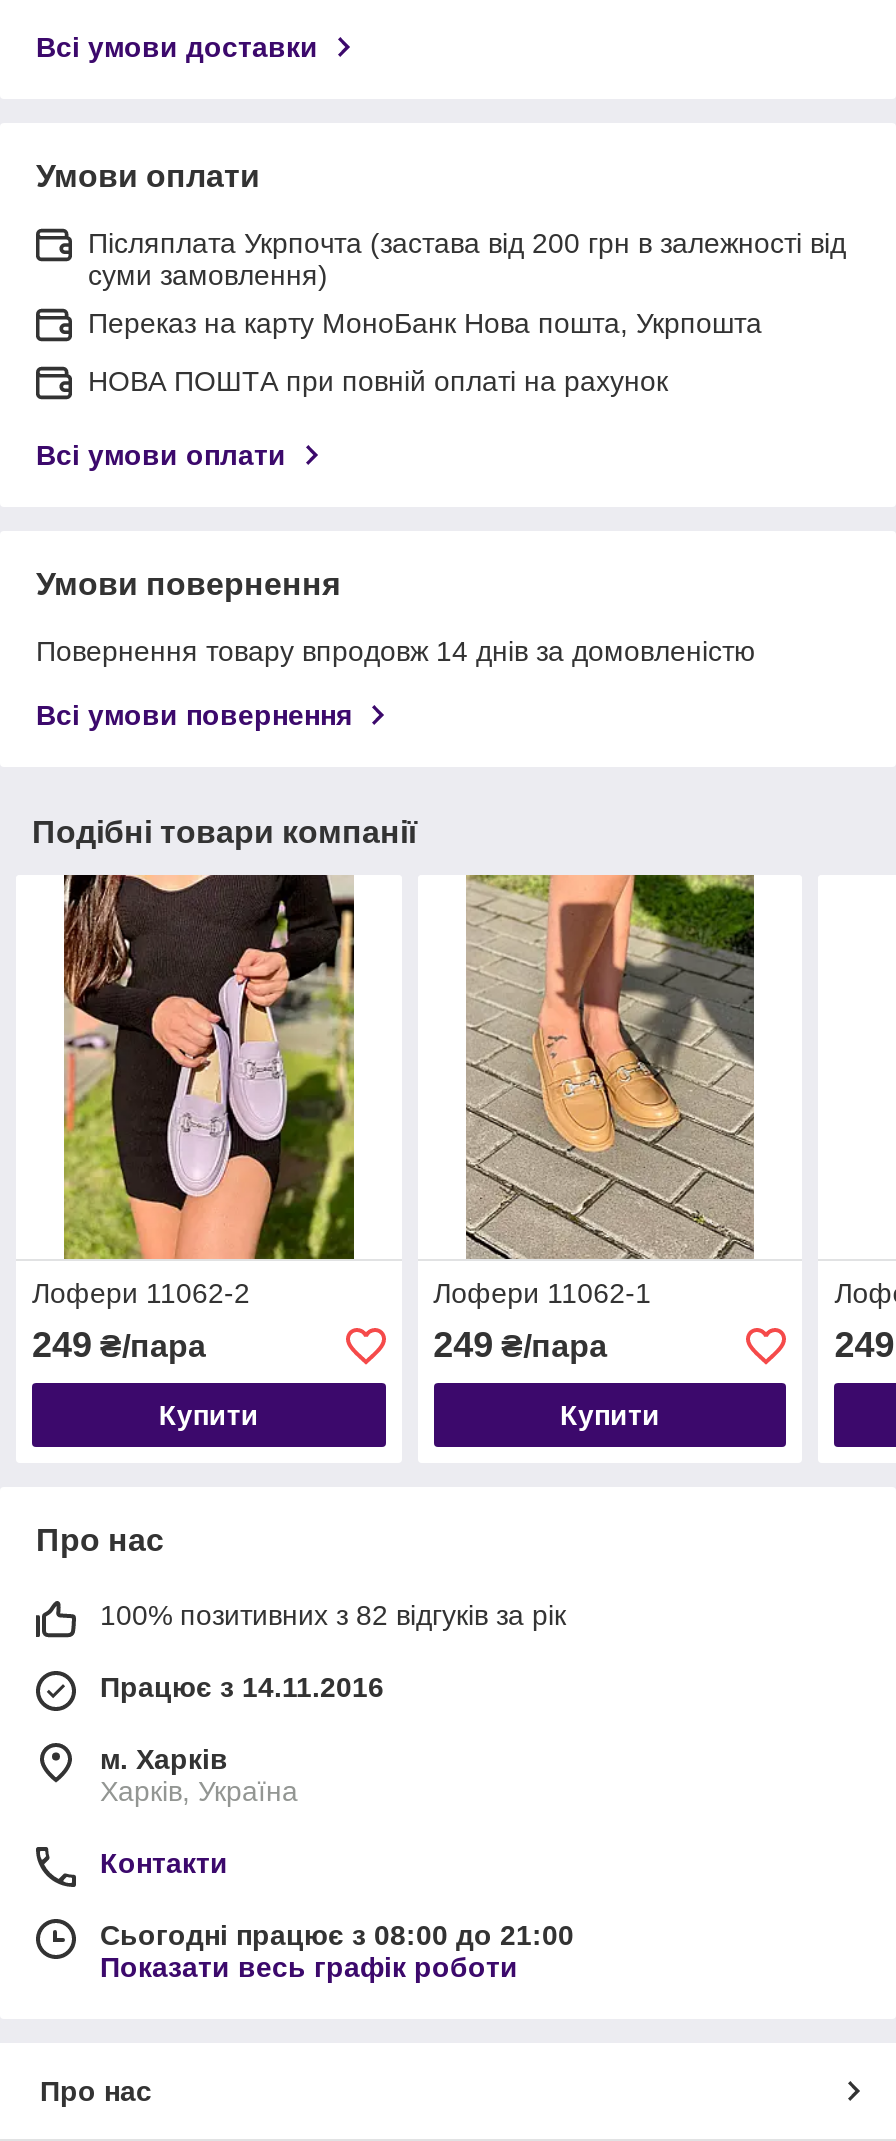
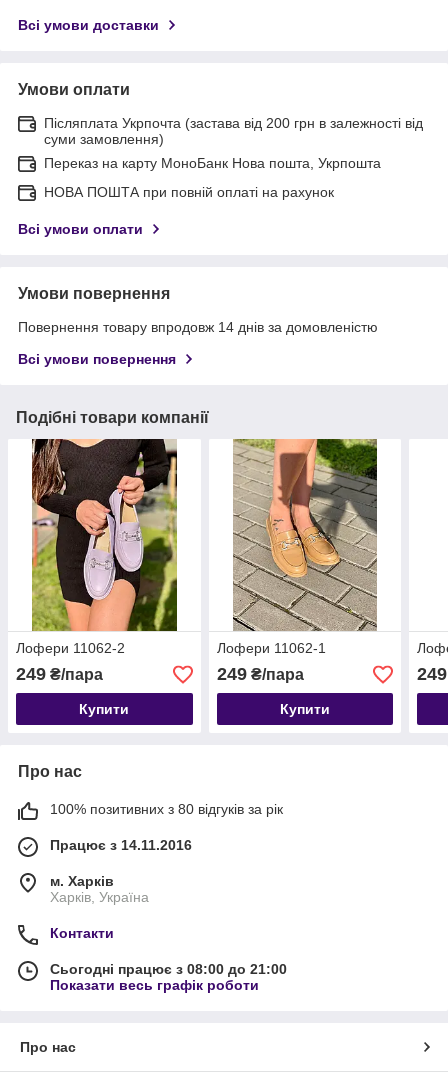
[100,1600,566,1632] 100% позитивних з 82 відгуків за рік -> [50,801,283,817] 100% позитивних з 80 відгуків за рік

